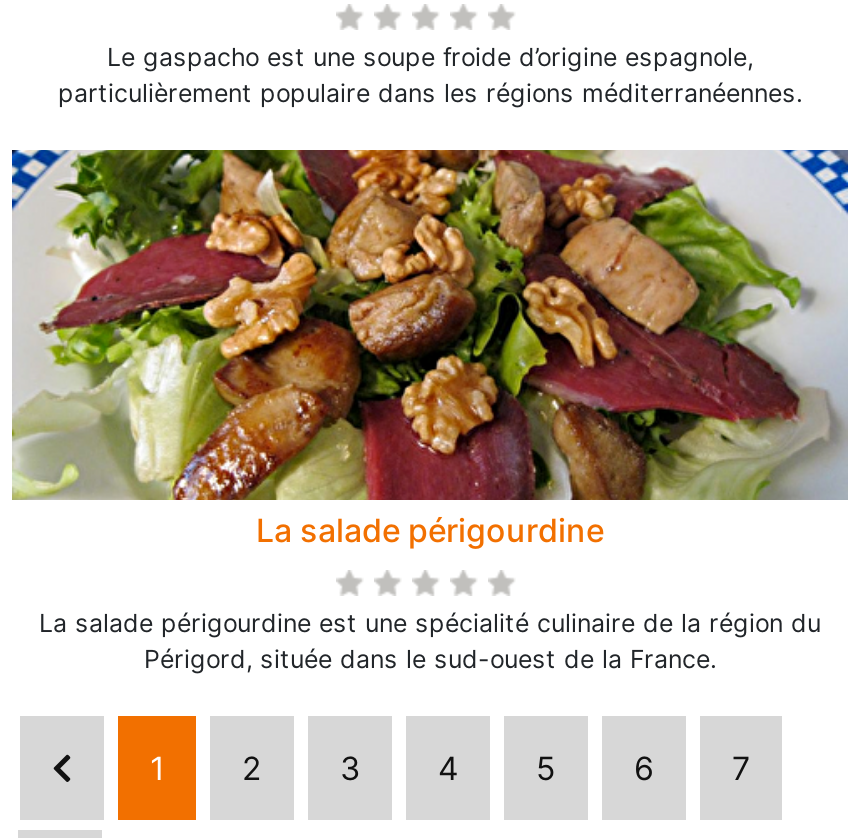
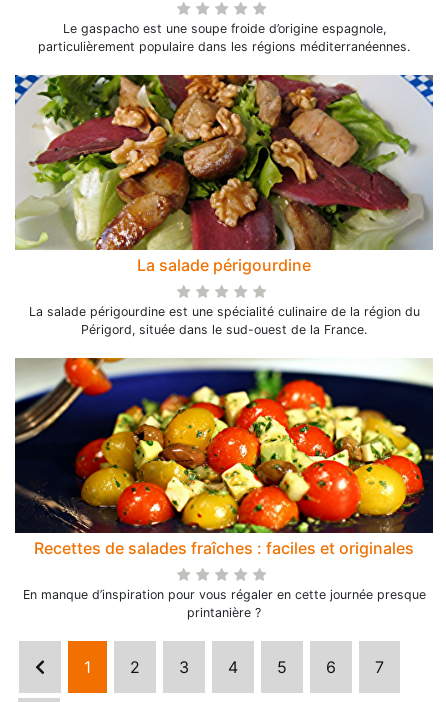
none -> [14,357,434,620] [image] | Recettes de salades fraîches : faciles et originales | En manque d’inspiration pour vous régaler en cette journée presque | printanière ?

